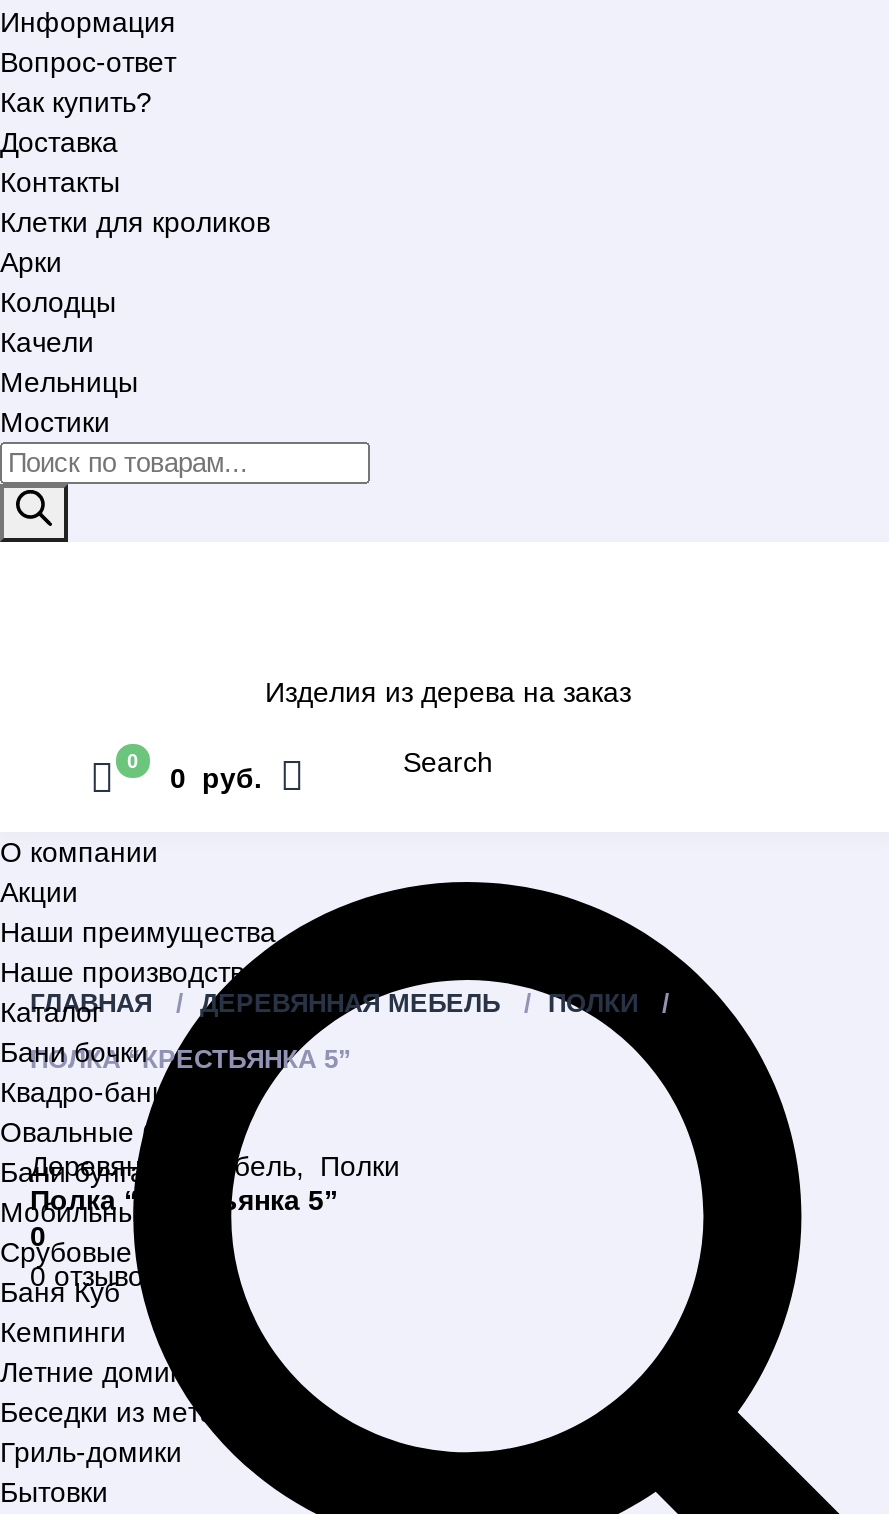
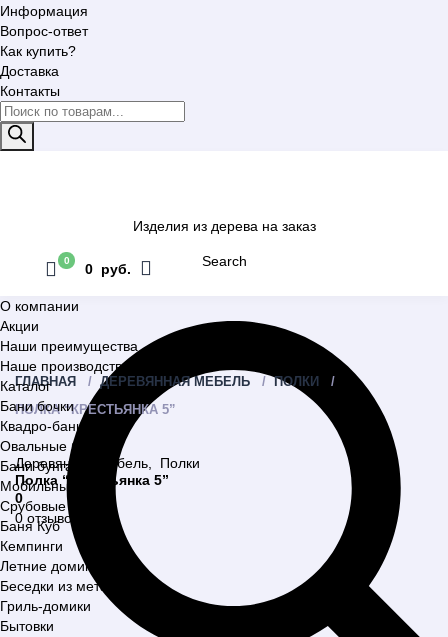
[0,206,270,438] Клетки для кроликов | Арки | Колодцы | Качели | Мельницы | Мостики -> none

